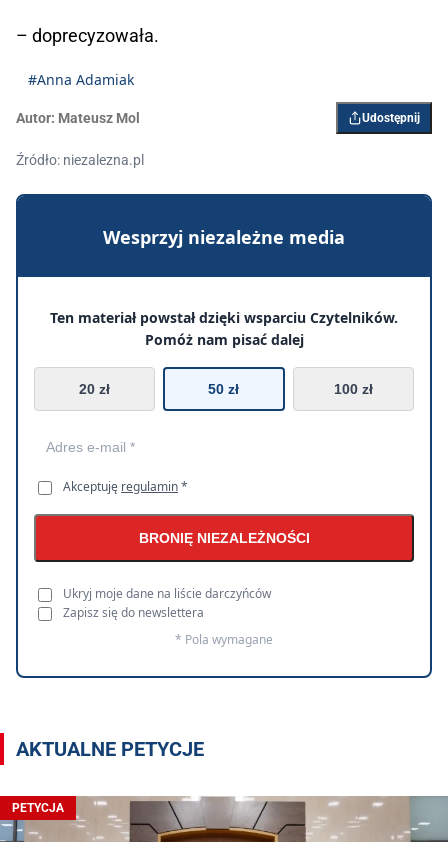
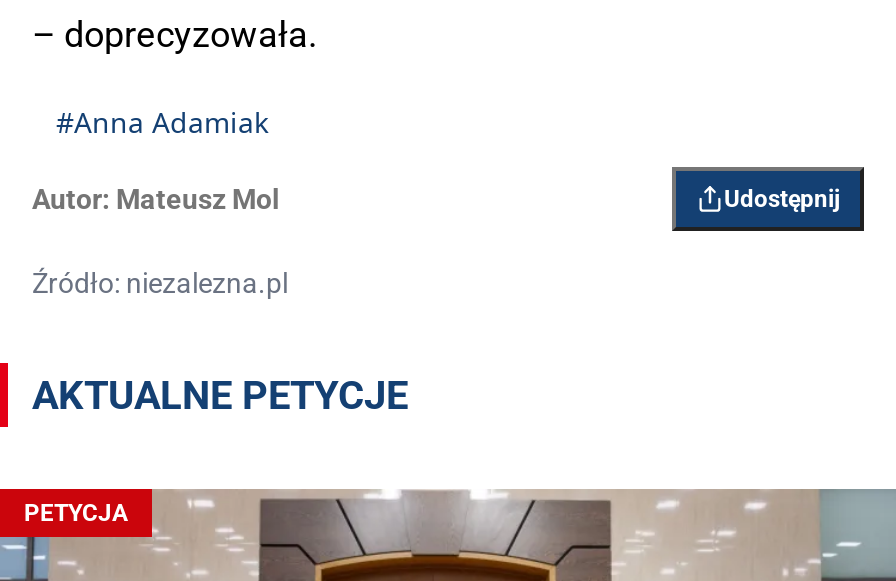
[15,193,433,679] [image] | Wesprzyj niezależne media | Ten materiał powstał dzięki wsparciu Czytelników. | Pomóż nam pisać dalej | 20 zł | 50 zł | 100 zł -> none
[63,478,309,648] Akceptuję regulamin * | BRONIĘ NIEZALEŻNOŚCI | Ukryj moje dane na liście darczyńców | Zapisz się do newslettera | * Pola wymagane -> none

